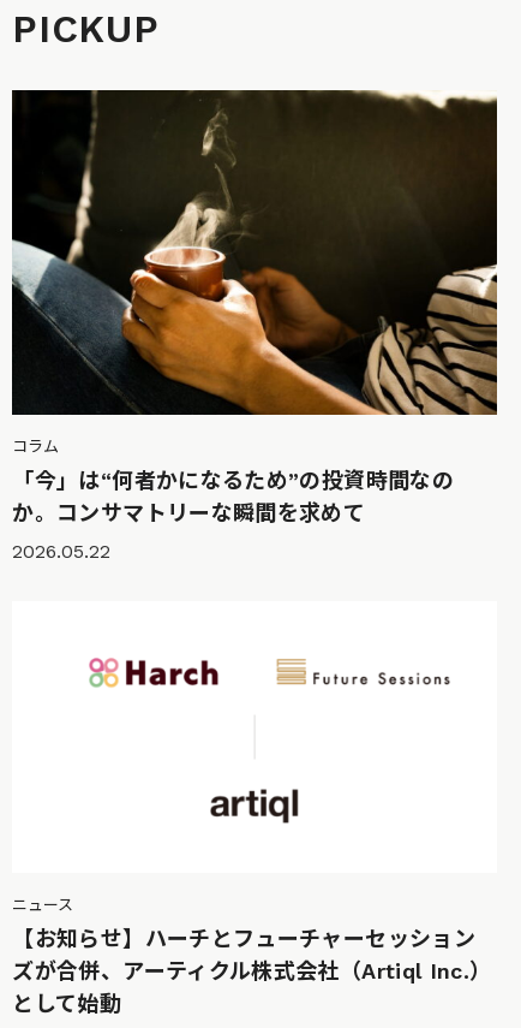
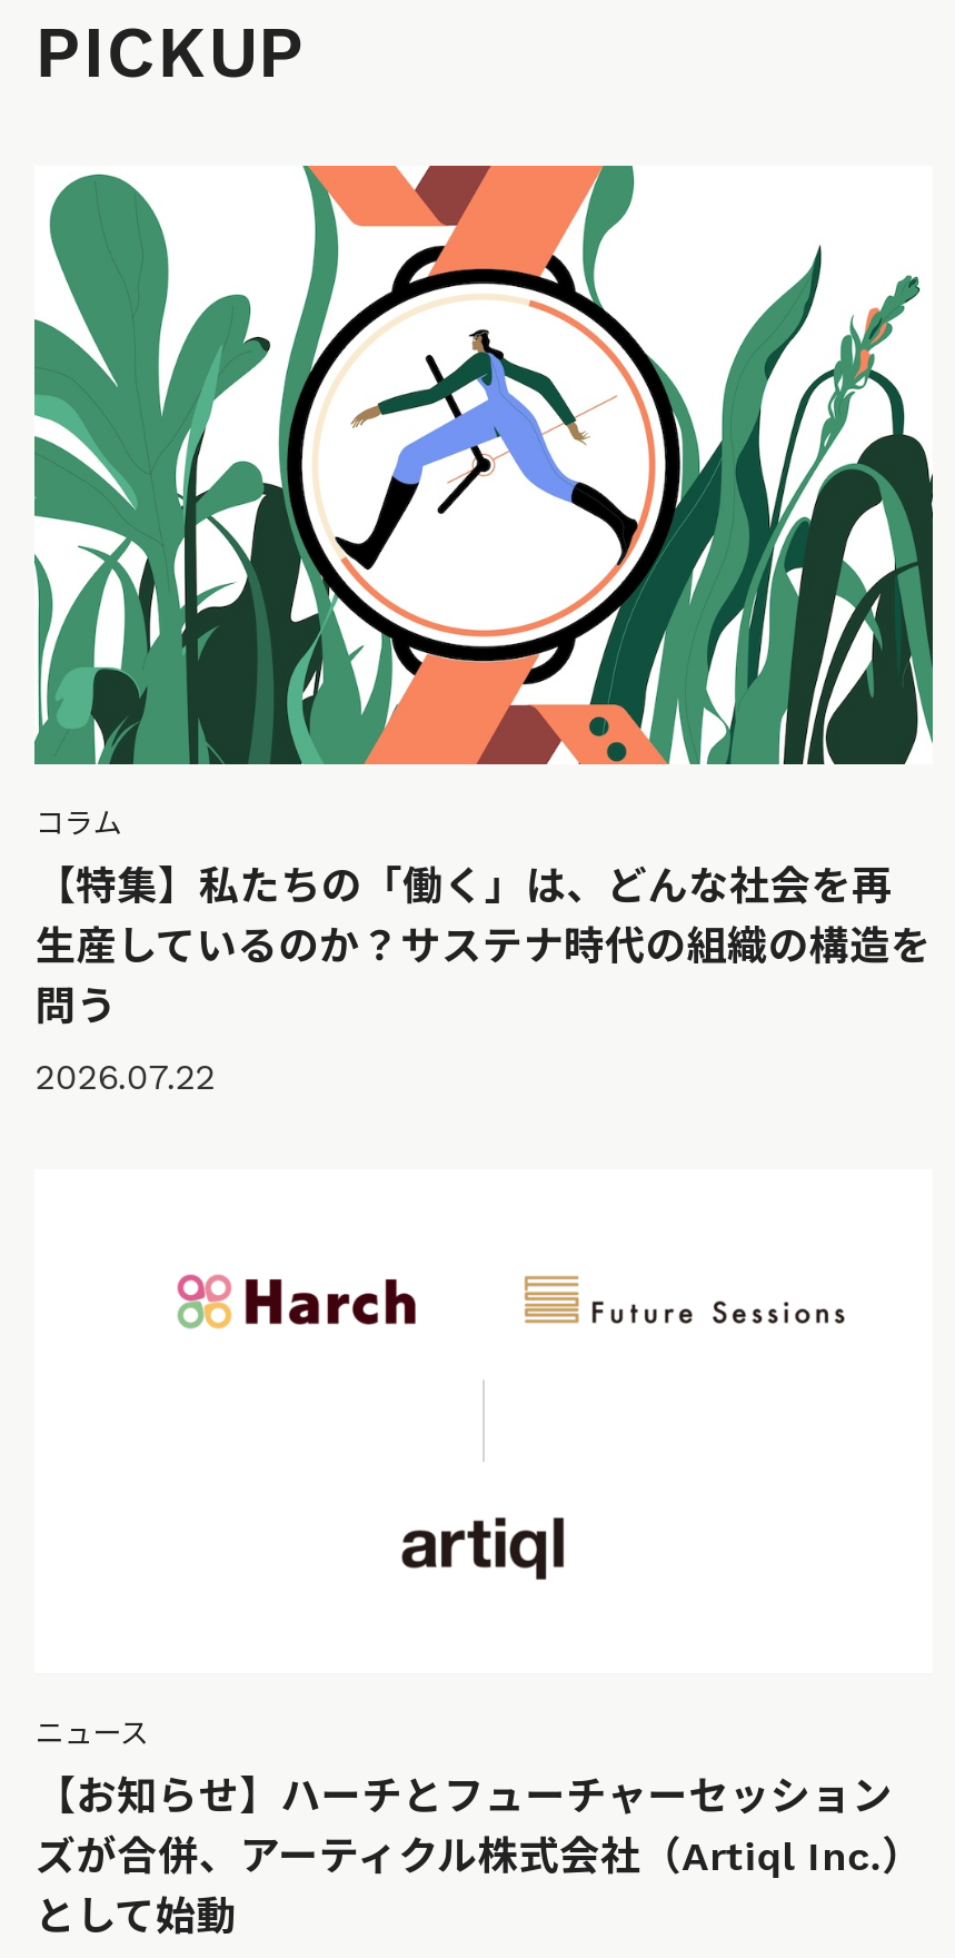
[11,89,498,416] [image] -> [32,164,935,767] [image]
[12,467,454,525] 「今」は“何者かになるため”の投資時間なの | か。コンサマトリーな瞬間を求めて -> [35,863,931,1030] 【特集】私たちの「働く」は、どんな社会を再 | 生産しているのか？サステナ時代の組織の構造を | 問う
[12,539,111,562] 2026.05.22 -> [35,1056,215,1098] 2026.07.22

